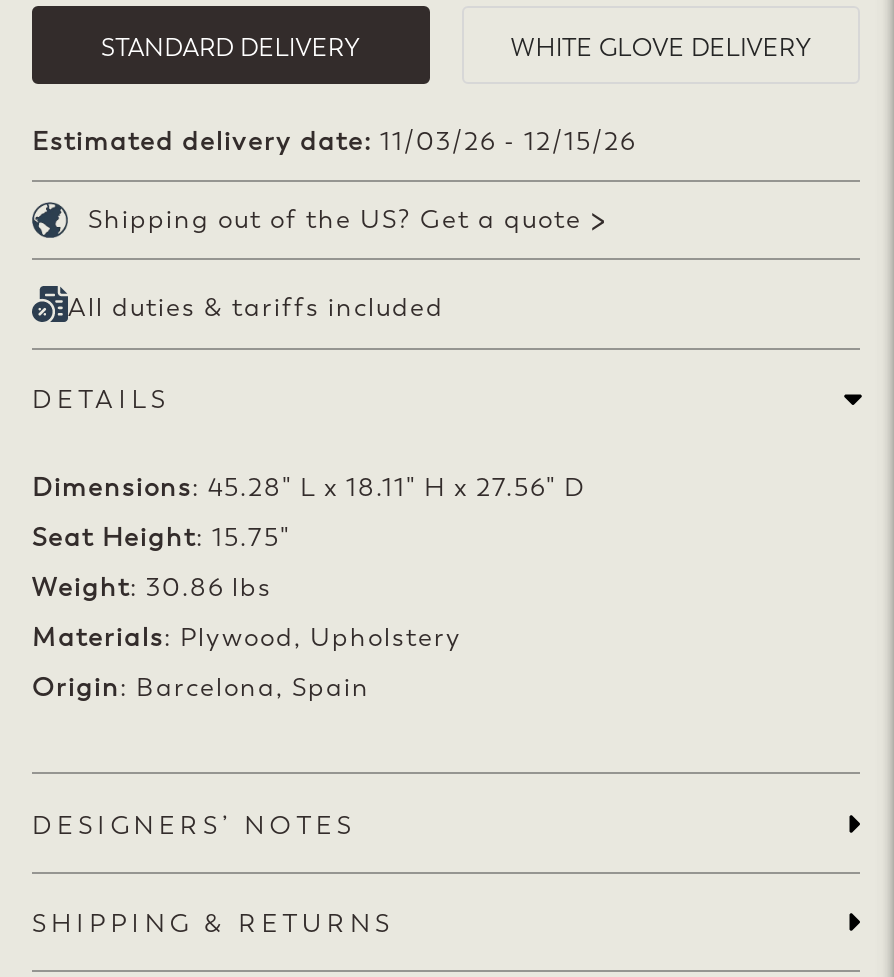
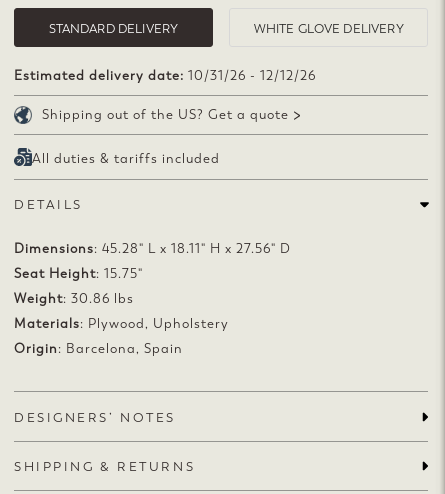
[32,127,636,157] Estimated delivery date: 11/03/26 - 12/15/26 -> [14,68,316,83] Estimated delivery date: 10/31/26 - 12/12/26

